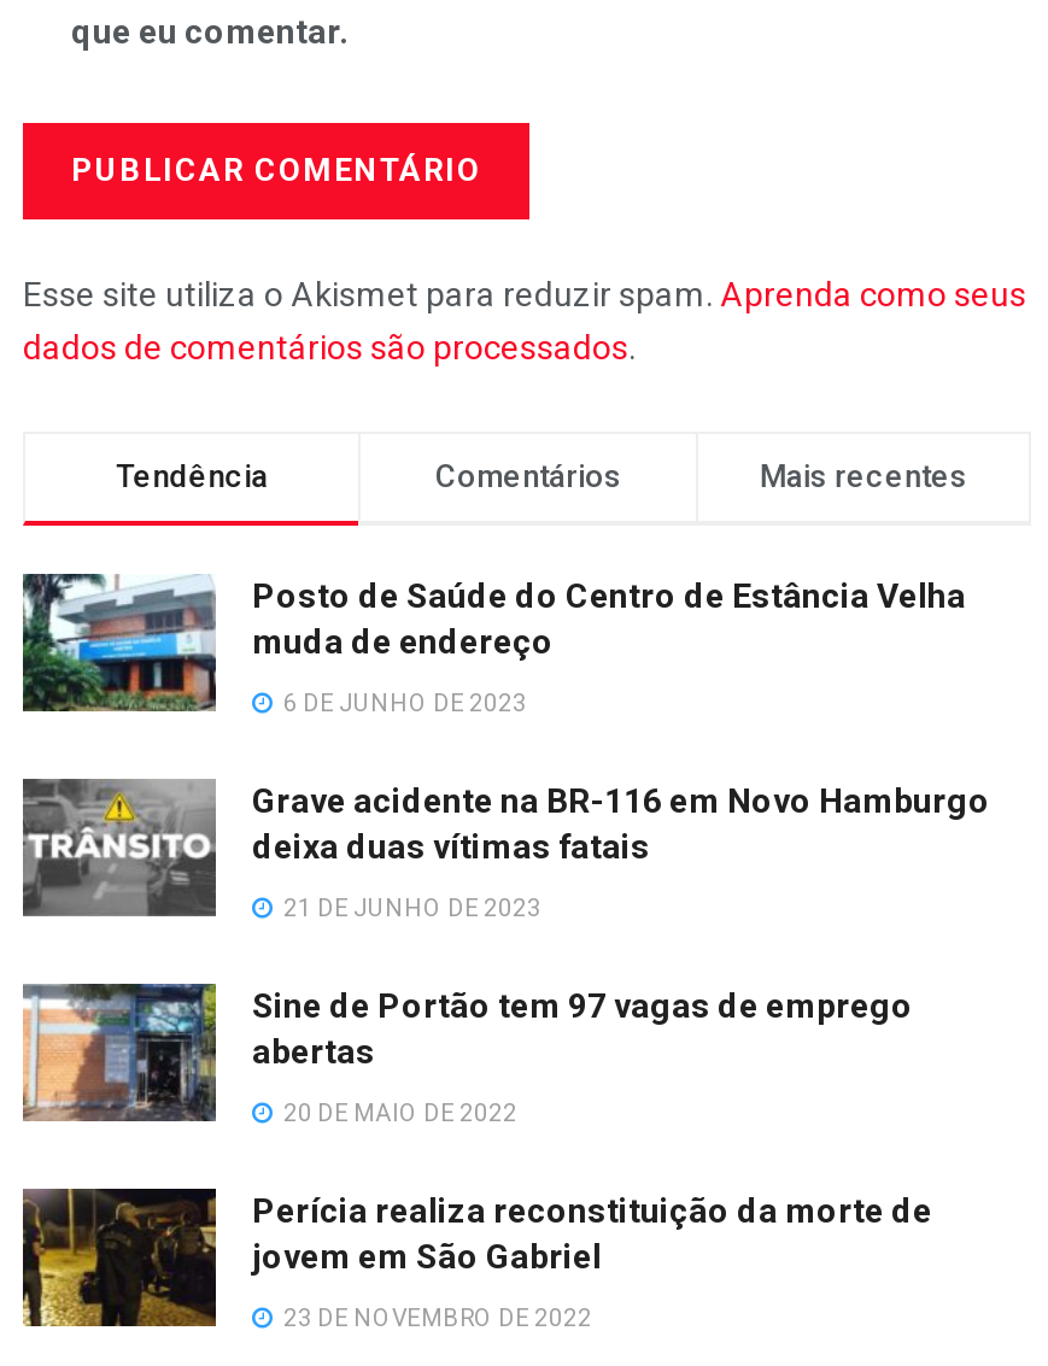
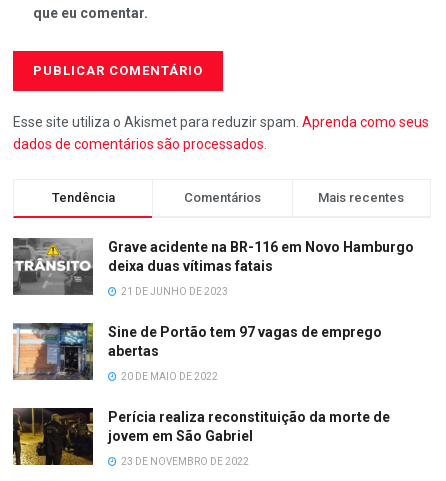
[23,574,966,716] [image] | Posto de Saúde do Centro de Estância Velha | muda de endereço | 6 DE JUNHO DE 2023 -> none

